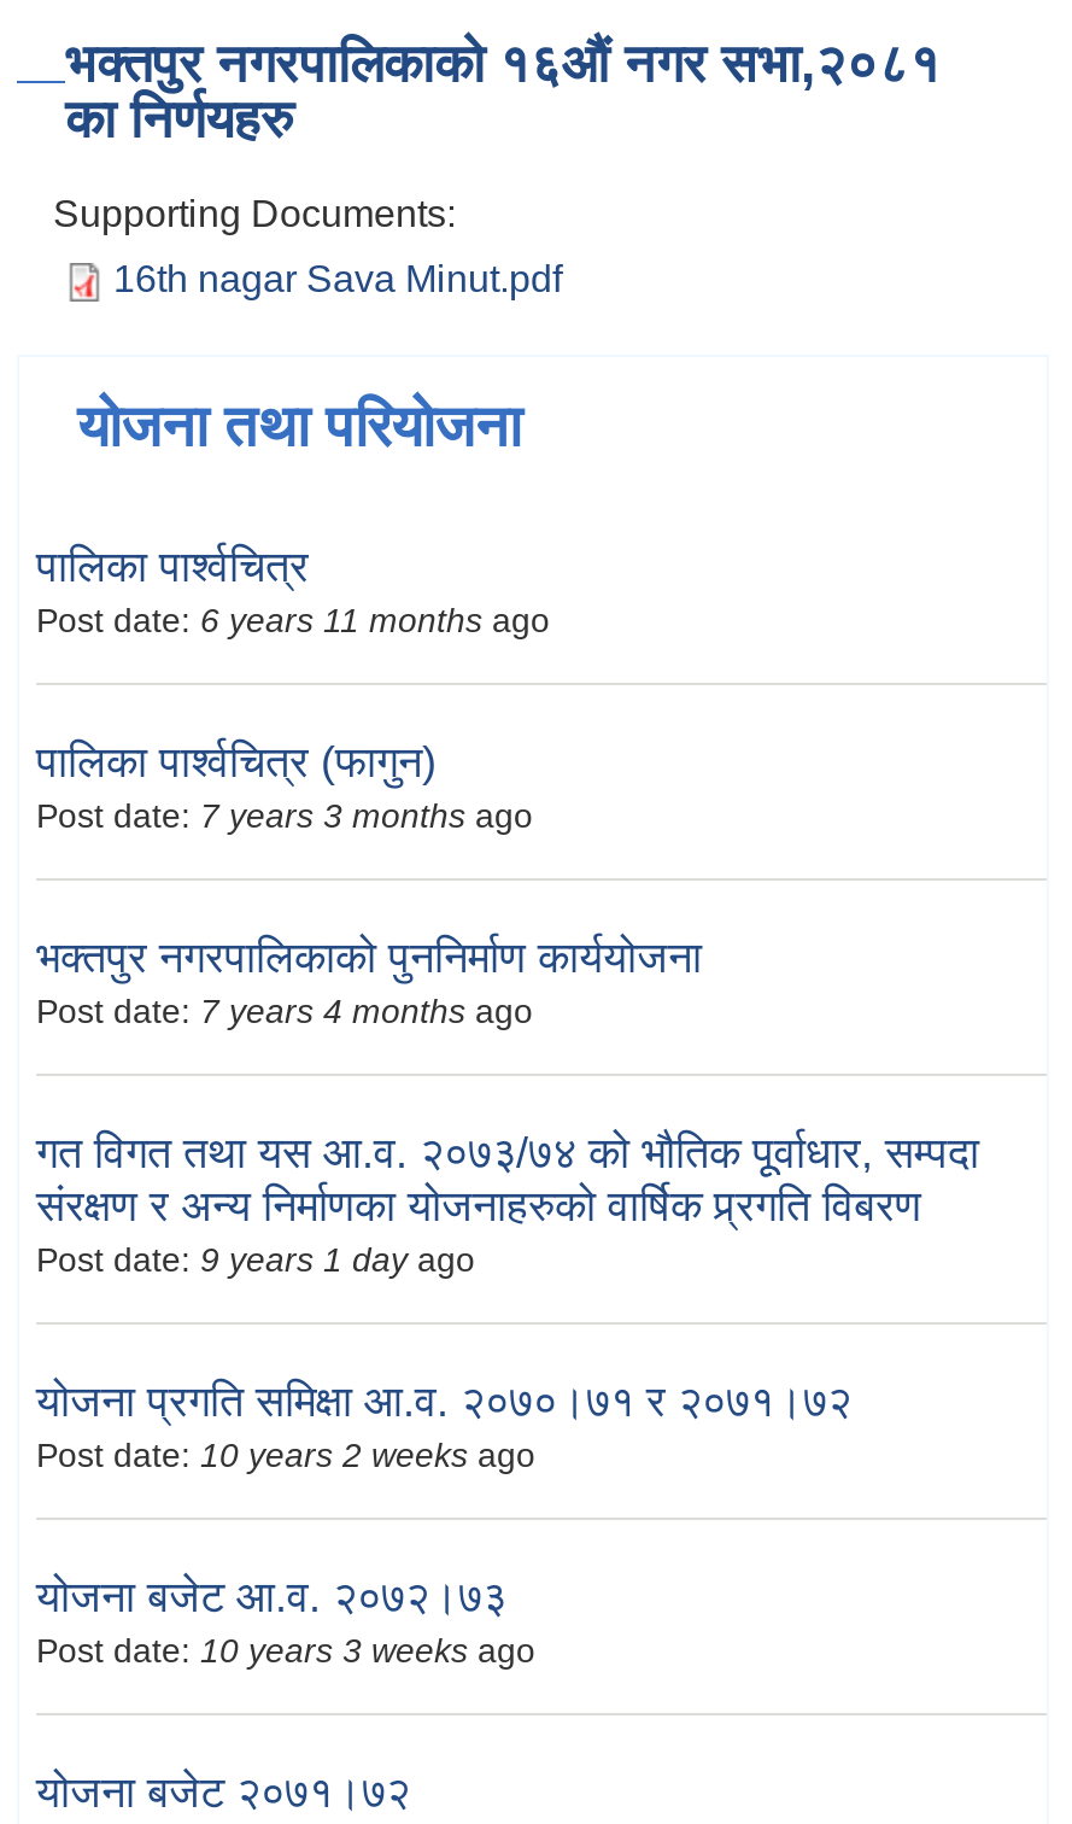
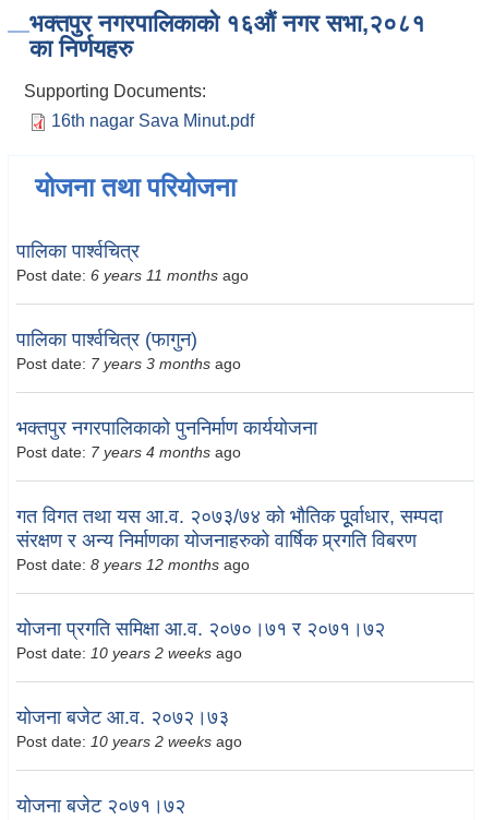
[36,1241,475,1280] Post date: 9 years 1 day ago -> [16,556,250,574] Post date: 8 years 12 months ago
[36,1632,535,1671] Post date: 10 years 3 weeks ago -> [16,733,242,751] Post date: 10 years 2 weeks ago

